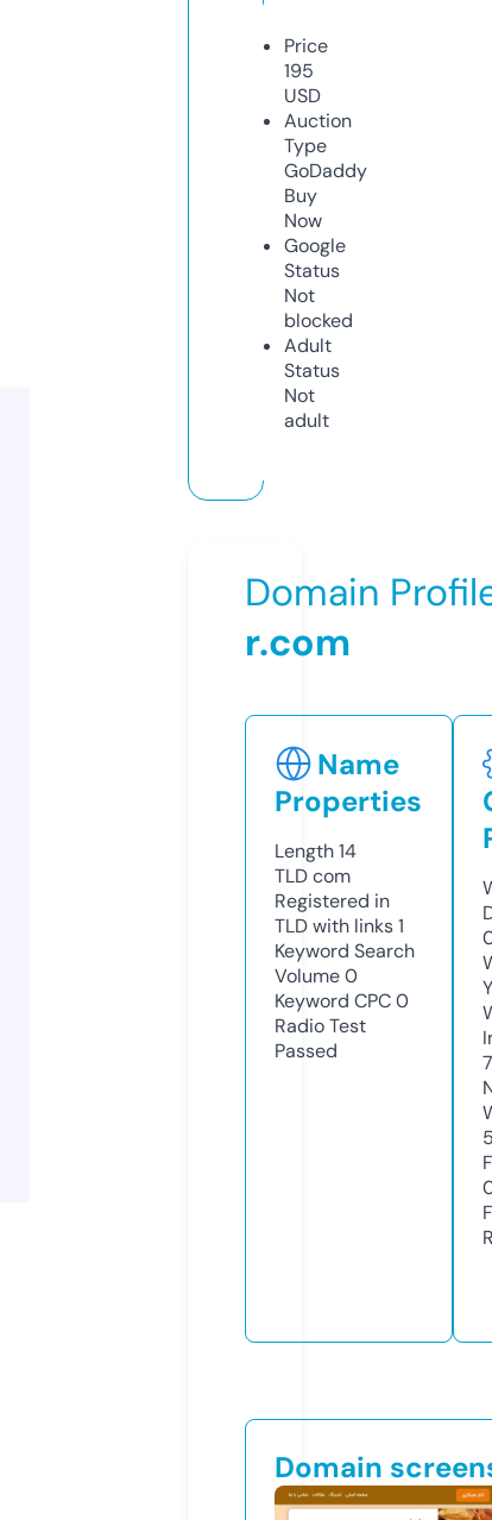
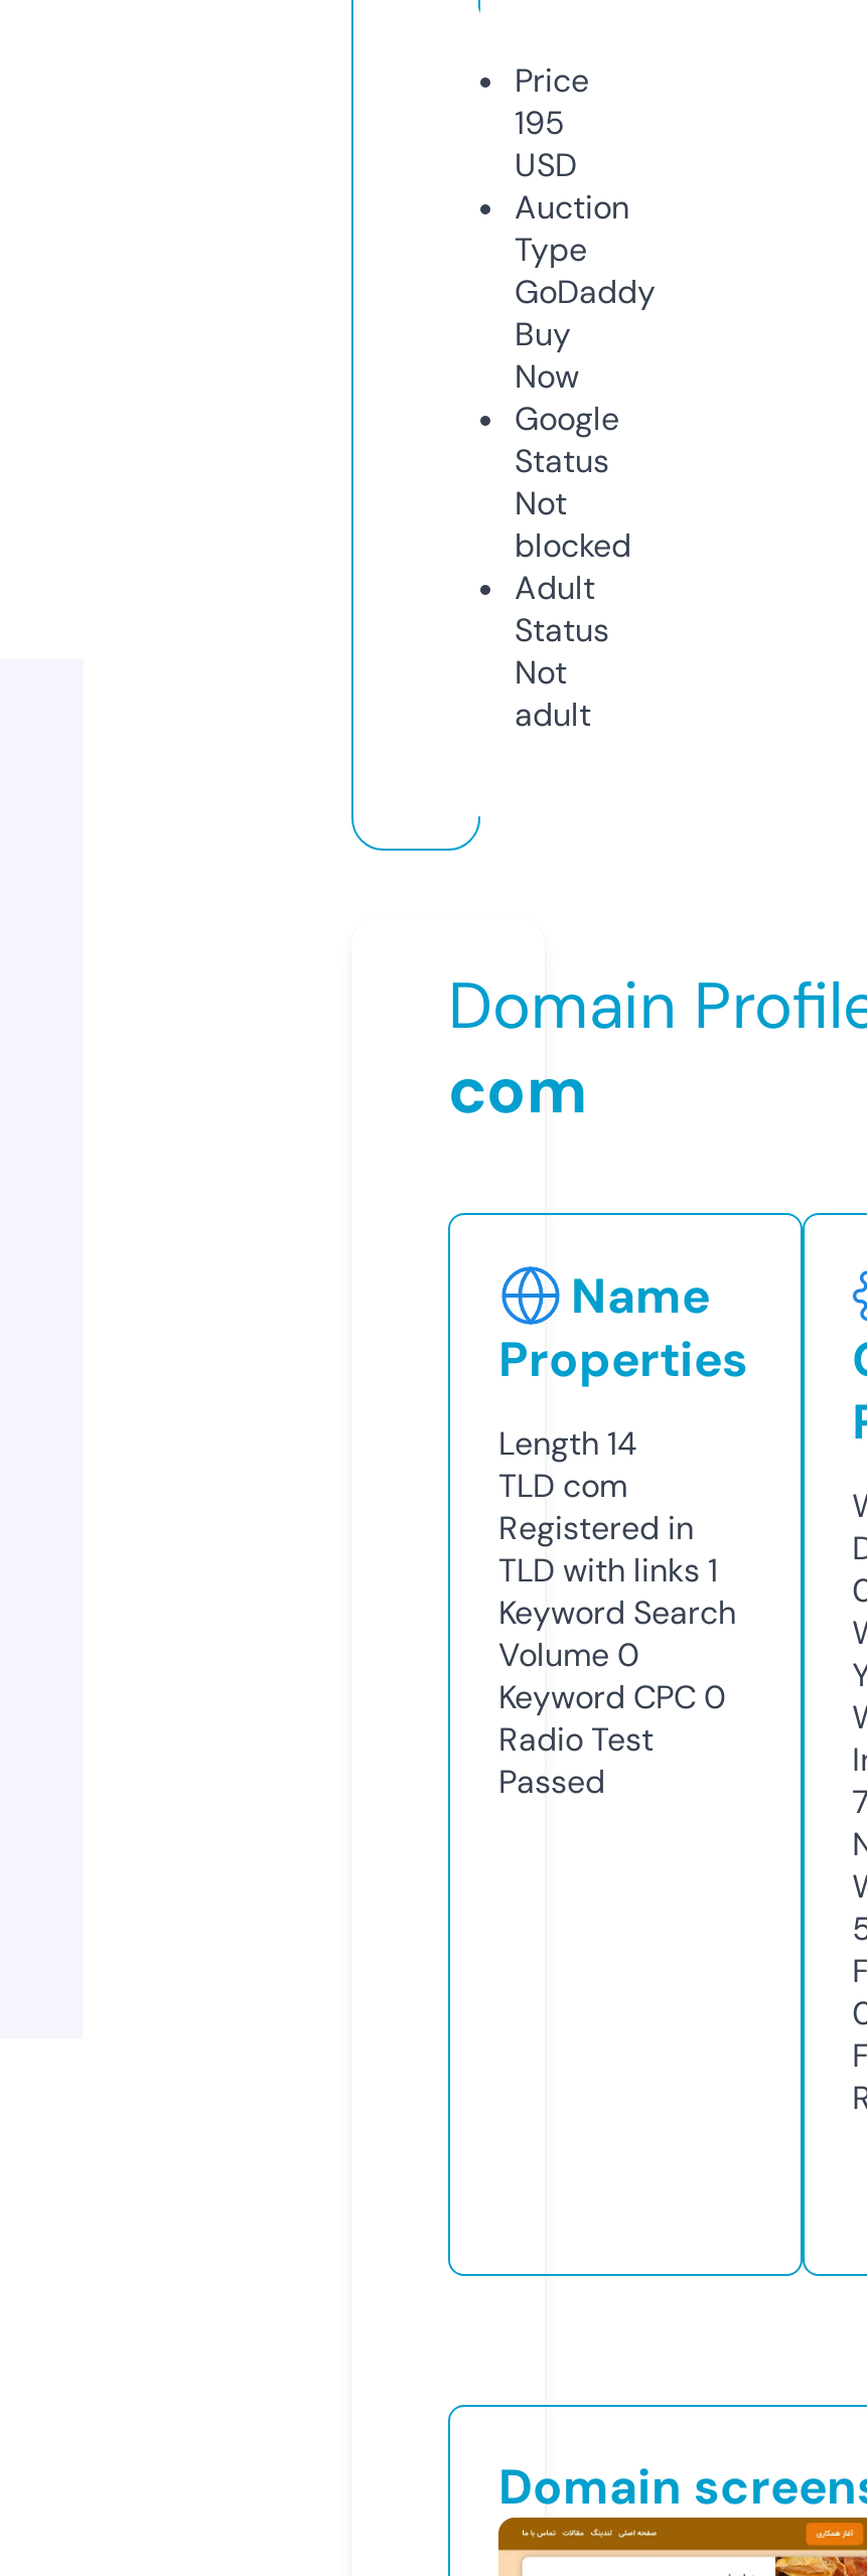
[245,617,351,667] r.com -> [448,1048,587,1132] com

